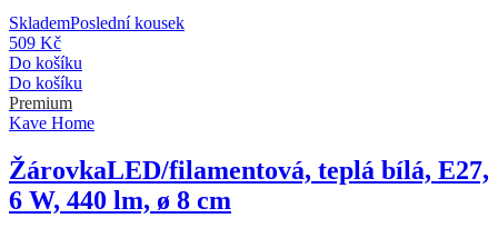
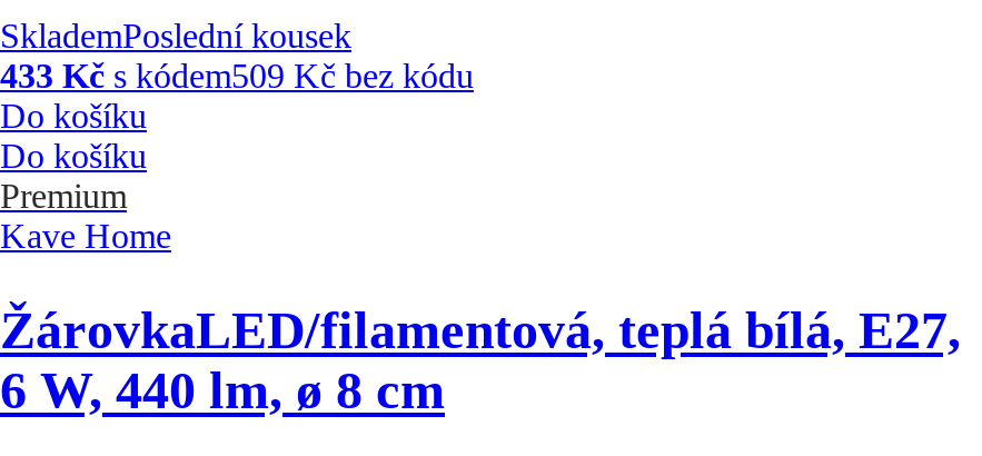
[9,33,61,52] 509 Kč -> [0,57,474,95] 433 Kč s kódem509 Kč bez kódu

